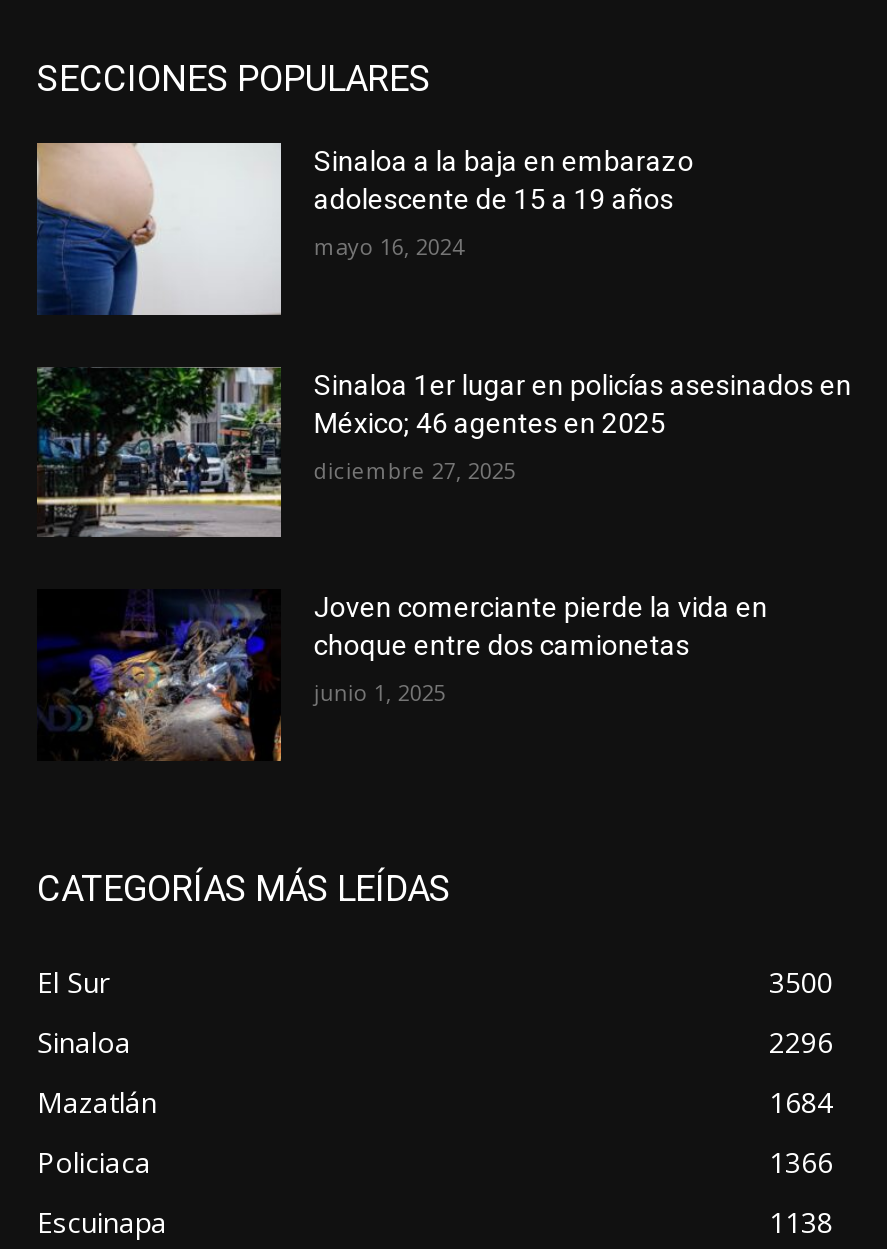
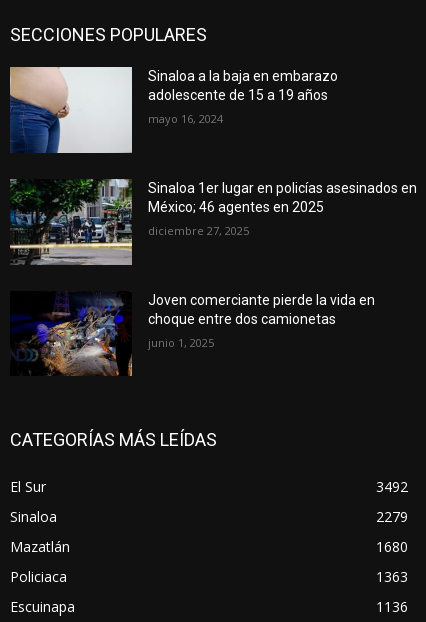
[769,963,833,1001] 3500 -> [376,477,408,496] 3492
[769,1023,833,1061] 2296 -> [376,507,408,526] 2279
[769,1083,833,1121] 1684 -> [376,537,408,556] 1680
[769,1143,833,1181] 1366 -> [376,567,408,586] 1363
[769,1203,833,1241] 1138 -> [376,597,408,616] 1136

